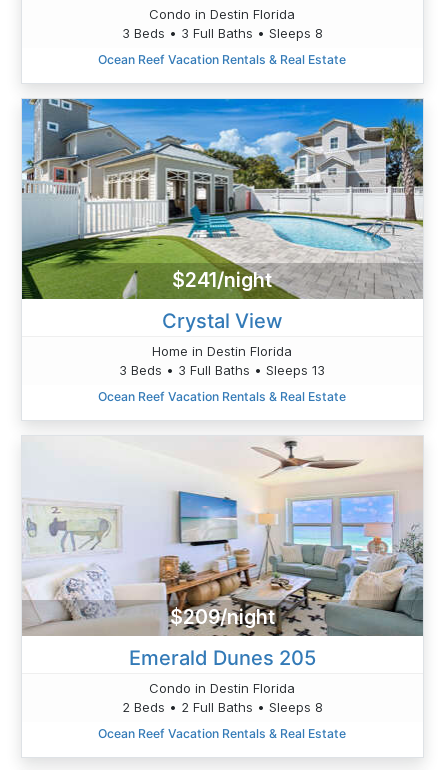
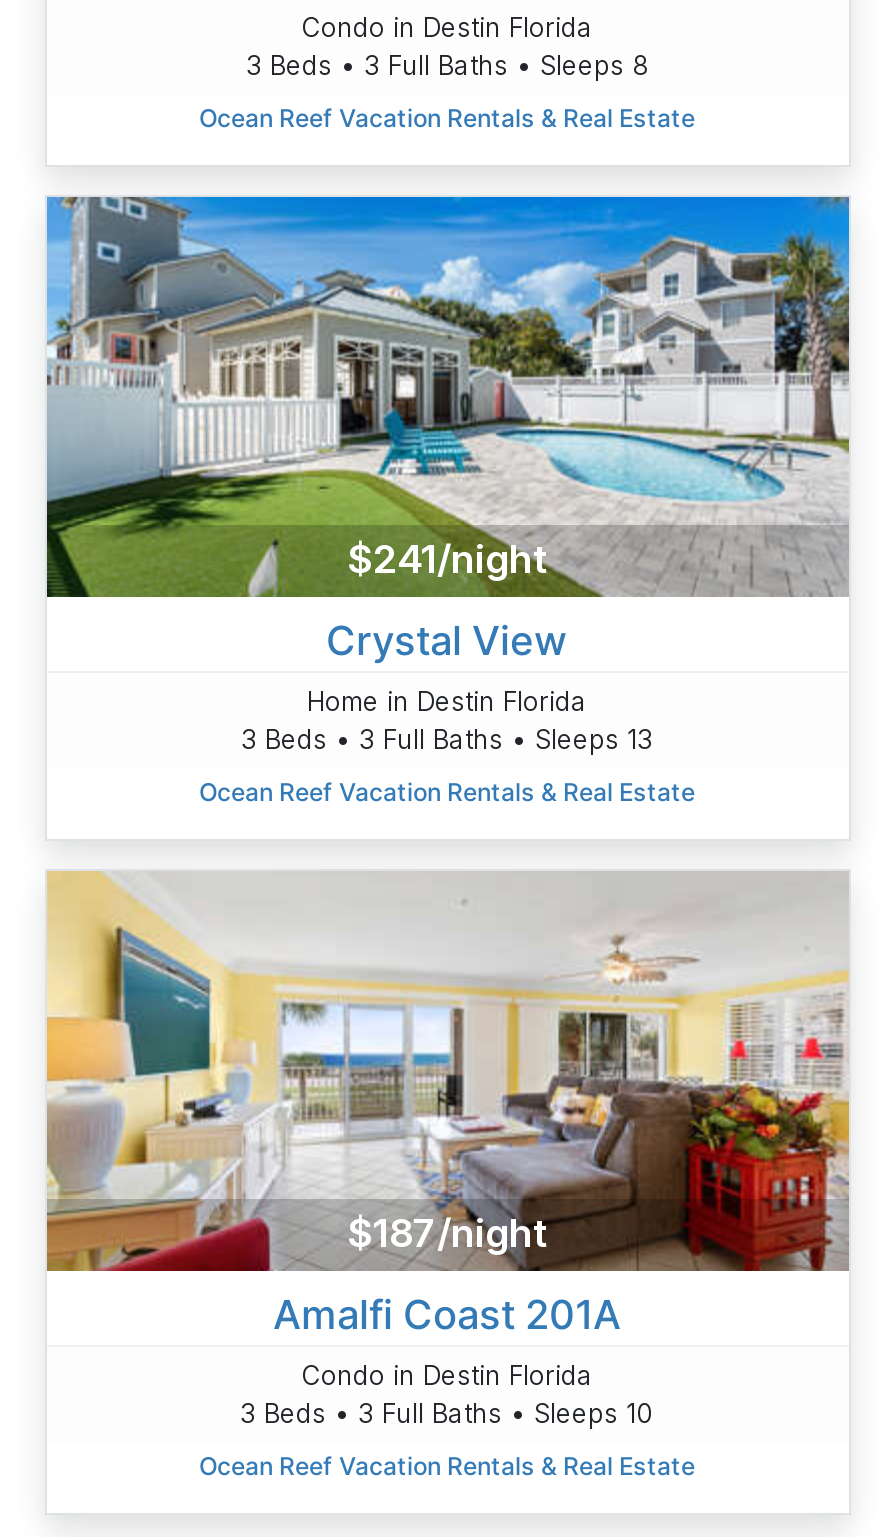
[22,437,424,637] [image] | $209/night -> [45,871,851,1273] [image] | $187/night
[128,646,315,670] Emerald Dunes 205 -> [273,1290,621,1338] Amalfi Coast 201A
[121,699,322,715] 2 Beds • 2 Full Baths • Sleeps 8 -> [240,1396,654,1428] 3 Beds • 3 Full Baths • Sleeps 10

